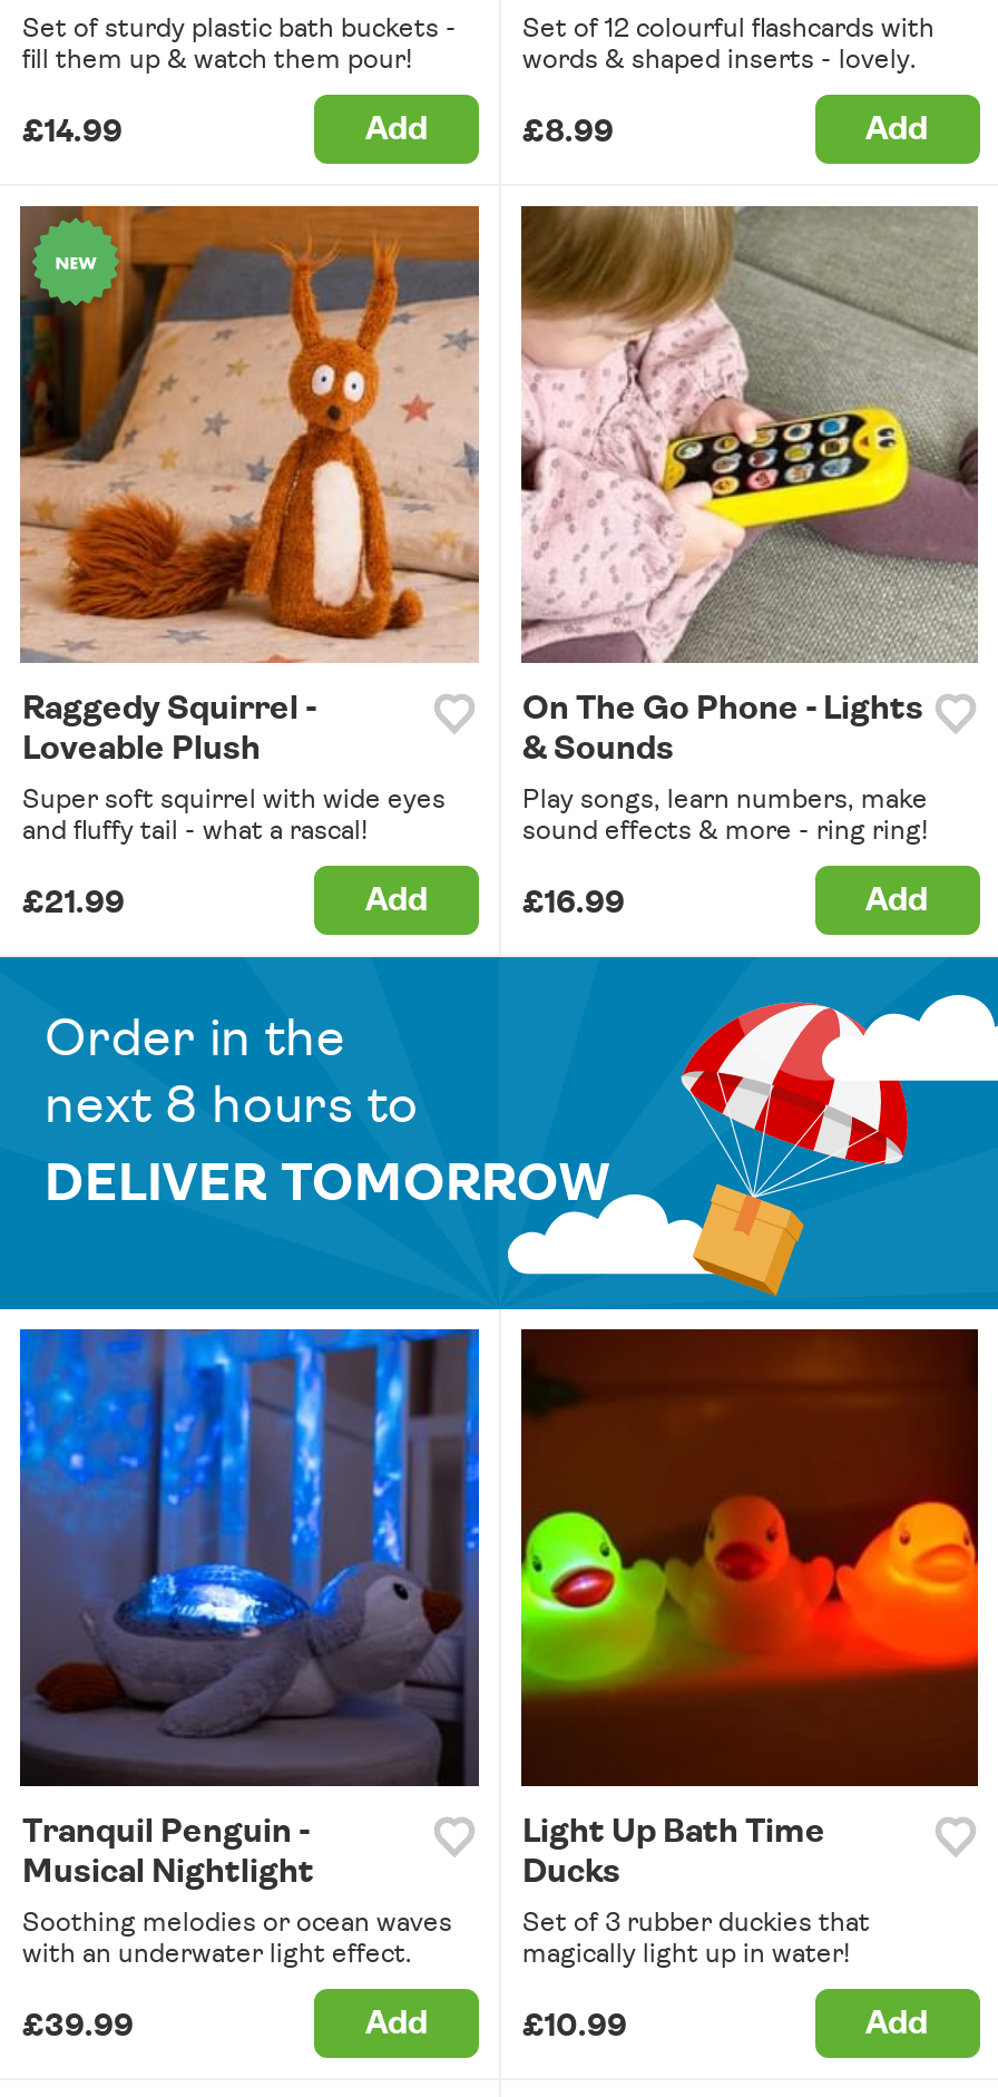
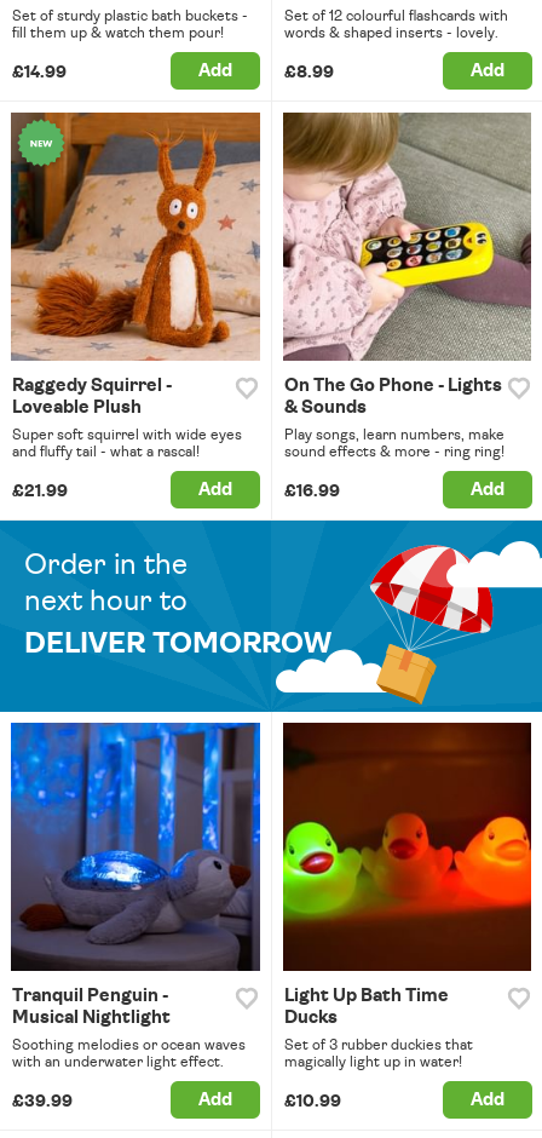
[45,1080,419,1133] next 8 hours to -> [24,587,188,616] next hour to

